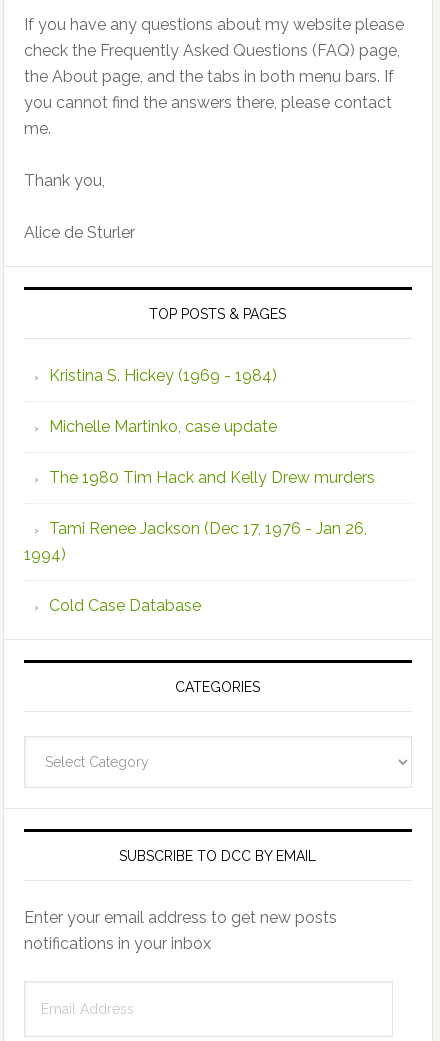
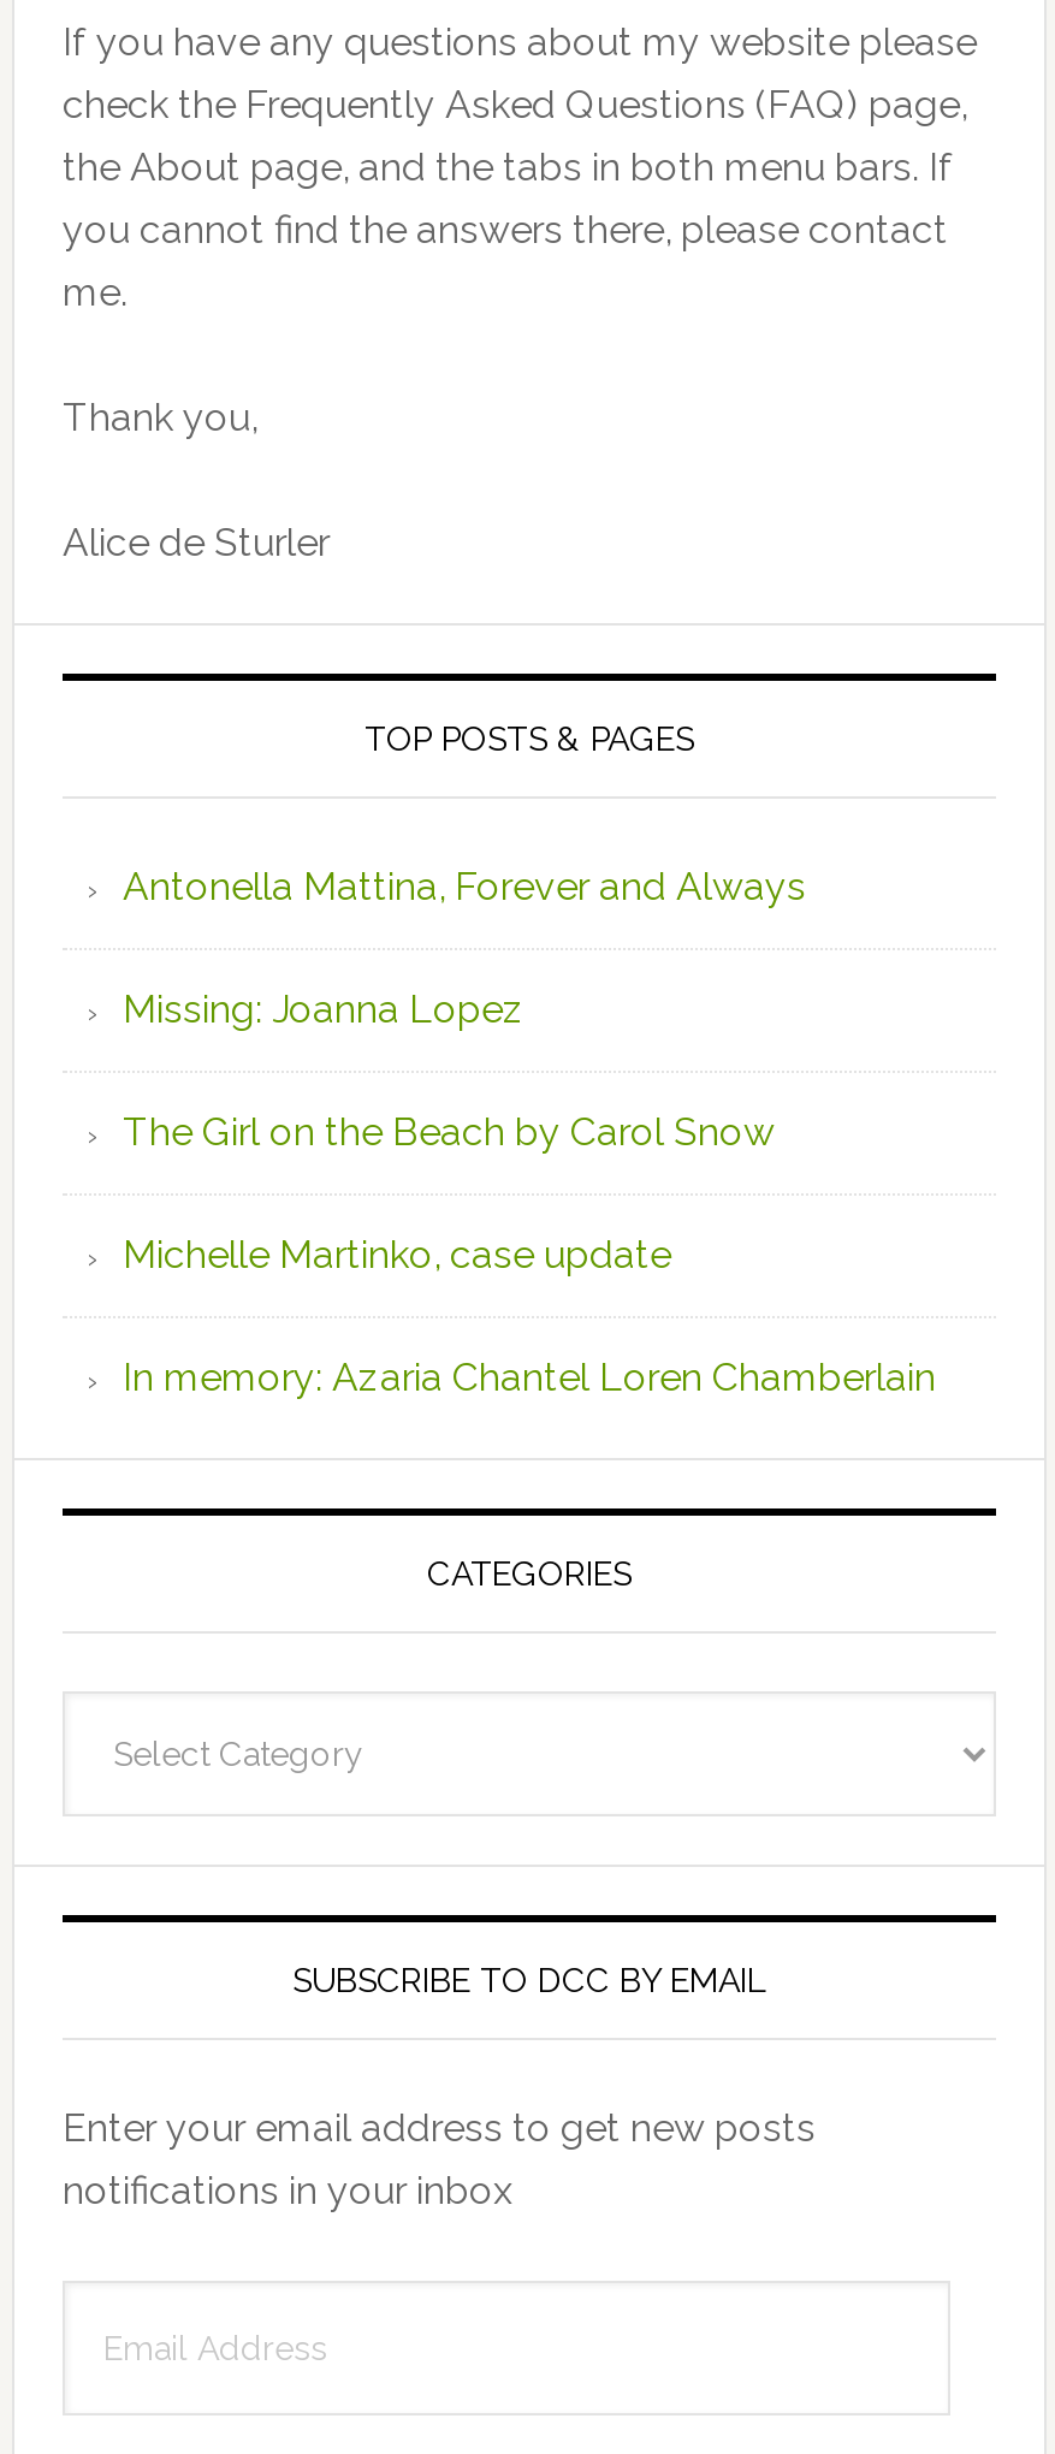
[49,366,277,385] Kristina S. Hickey (1969 - 1984) -> [123,864,806,1155] Antonella Mattina, Forever and Always | Missing: Joanna Lopez | The Girl on the Beach by Carol Snow
moved [49,417,277,436] -> [123,1232,671,1278]: Michelle Martinko, case update
[24,468,375,615] The 1980 Tim Hack and Kelly Drew murders | Tami Renee Jackson (Dec 17, 1976 - Jan 26, | 1994) | Cold Case Database -> [123,1355,936,1400] In memory: Azaria Chantel Loren Chamberlain

